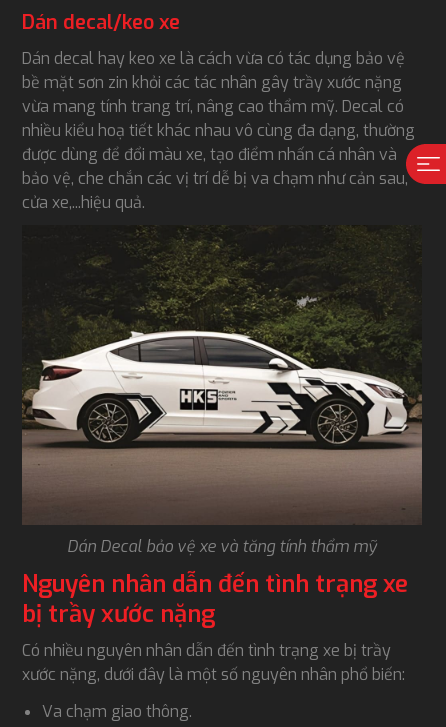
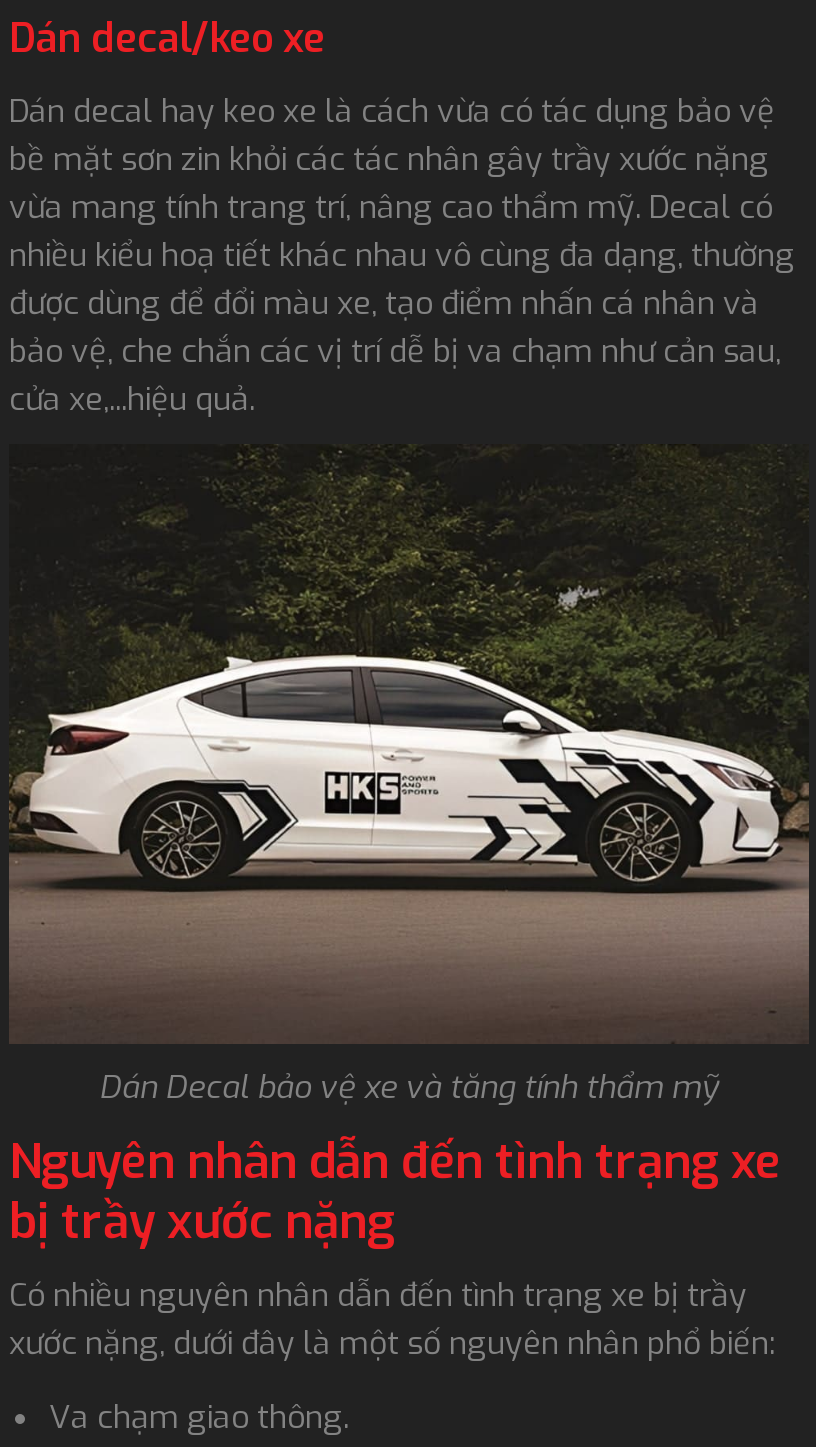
[405,143,443,185] [image] -> none

